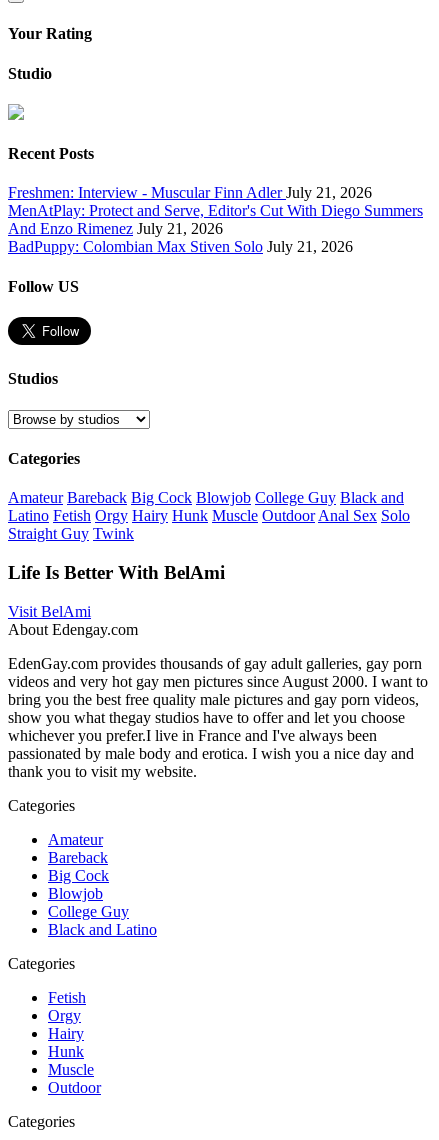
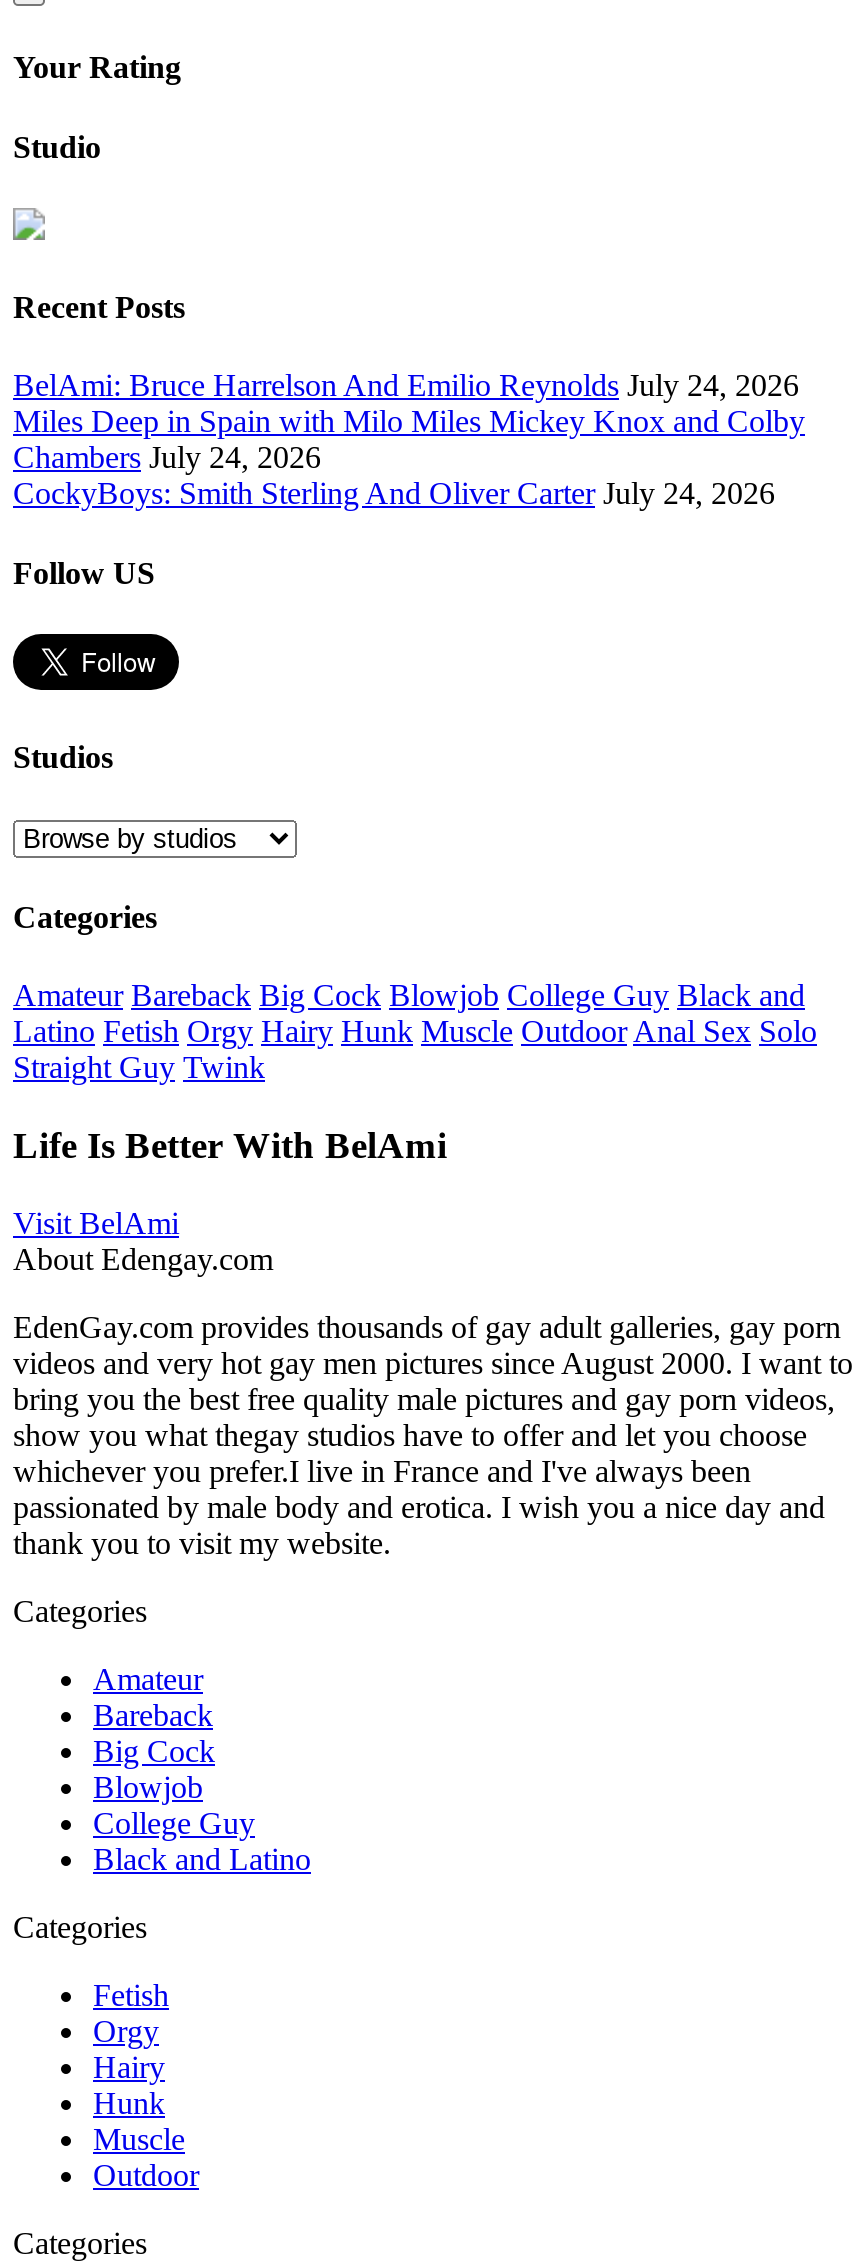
[8,184,423,255] Freshmen: Interview - Muscular Finn Adler July 21, 2026 | MenAtPlay: Protect and Serve, Editor's Cut With Diego Summers | And Enzo Rimenez July 21, 2026 | BadPuppy: Colombian Max Stiven Solo July 21, 2026 -> [13,369,805,511] BelAmi: Bruce Harrelson And Emilio Reynolds July 24, 2026 | Miles Deep in Spain with Milo Miles Mickey Knox and Colby | Chambers July 24, 2026 | CockyBoys: Smith Sterling And Oliver Carter July 24, 2026

